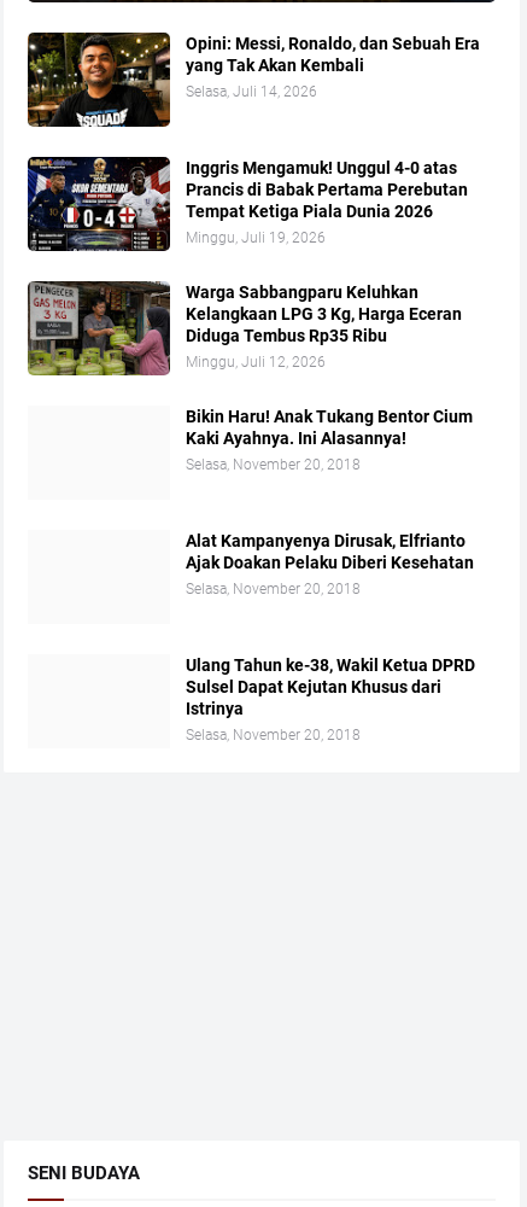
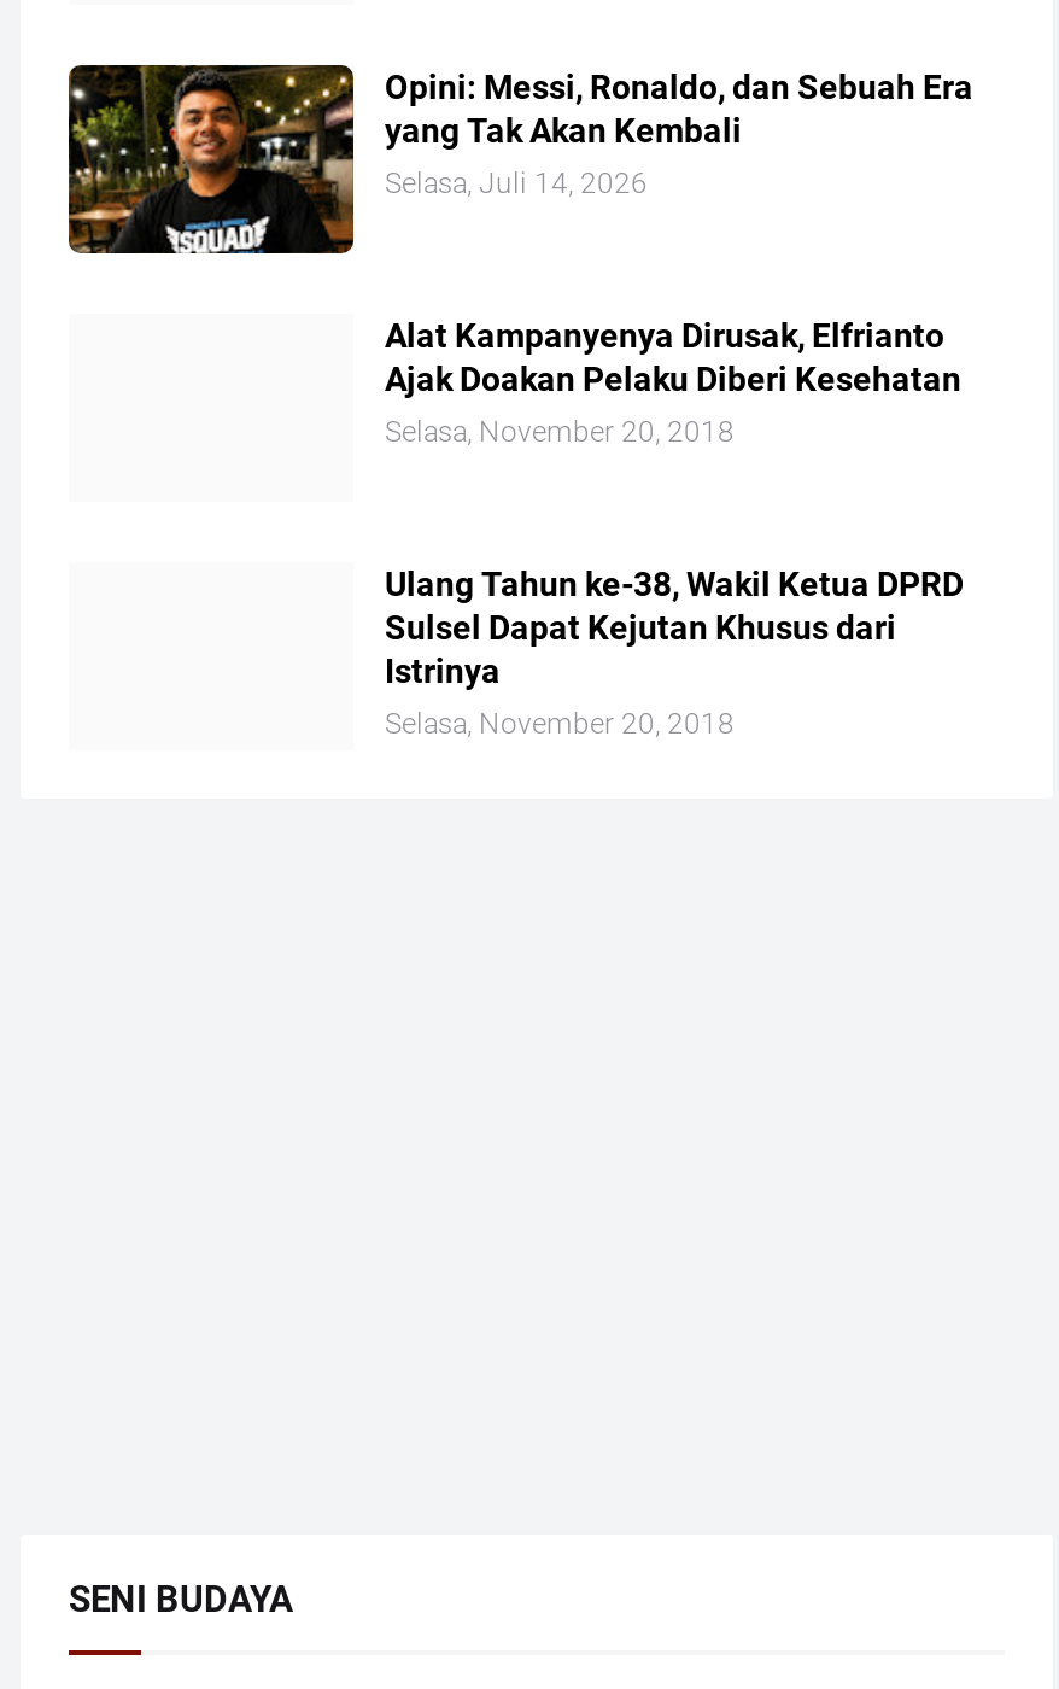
[27,156,473,473] [image] | Inggris Mengamuk! Unggul 4-0 atas | Prancis di Babak Pertama Perebutan | Tempat Ketiga Piala Dunia 2026 | Minggu, Juli 19, 2026 | Warga Sabbangparu Keluhkan | Kelangkaan LPG 3 Kg, Harga Eceran | Diduga Tembus Rp35 Ribu | Minggu, Juli 12, 2026 | Bikin Haru! Anak Tukang Bentor Cium | Kaki Ayahnya. Ini Alasannya! | Selasa, November 20, 2018 -> none
[27,280,169,377] [image] -> none

